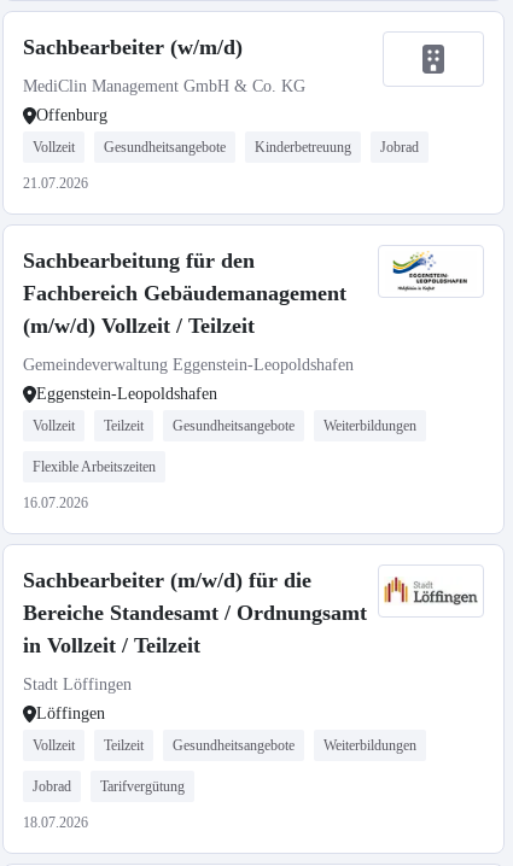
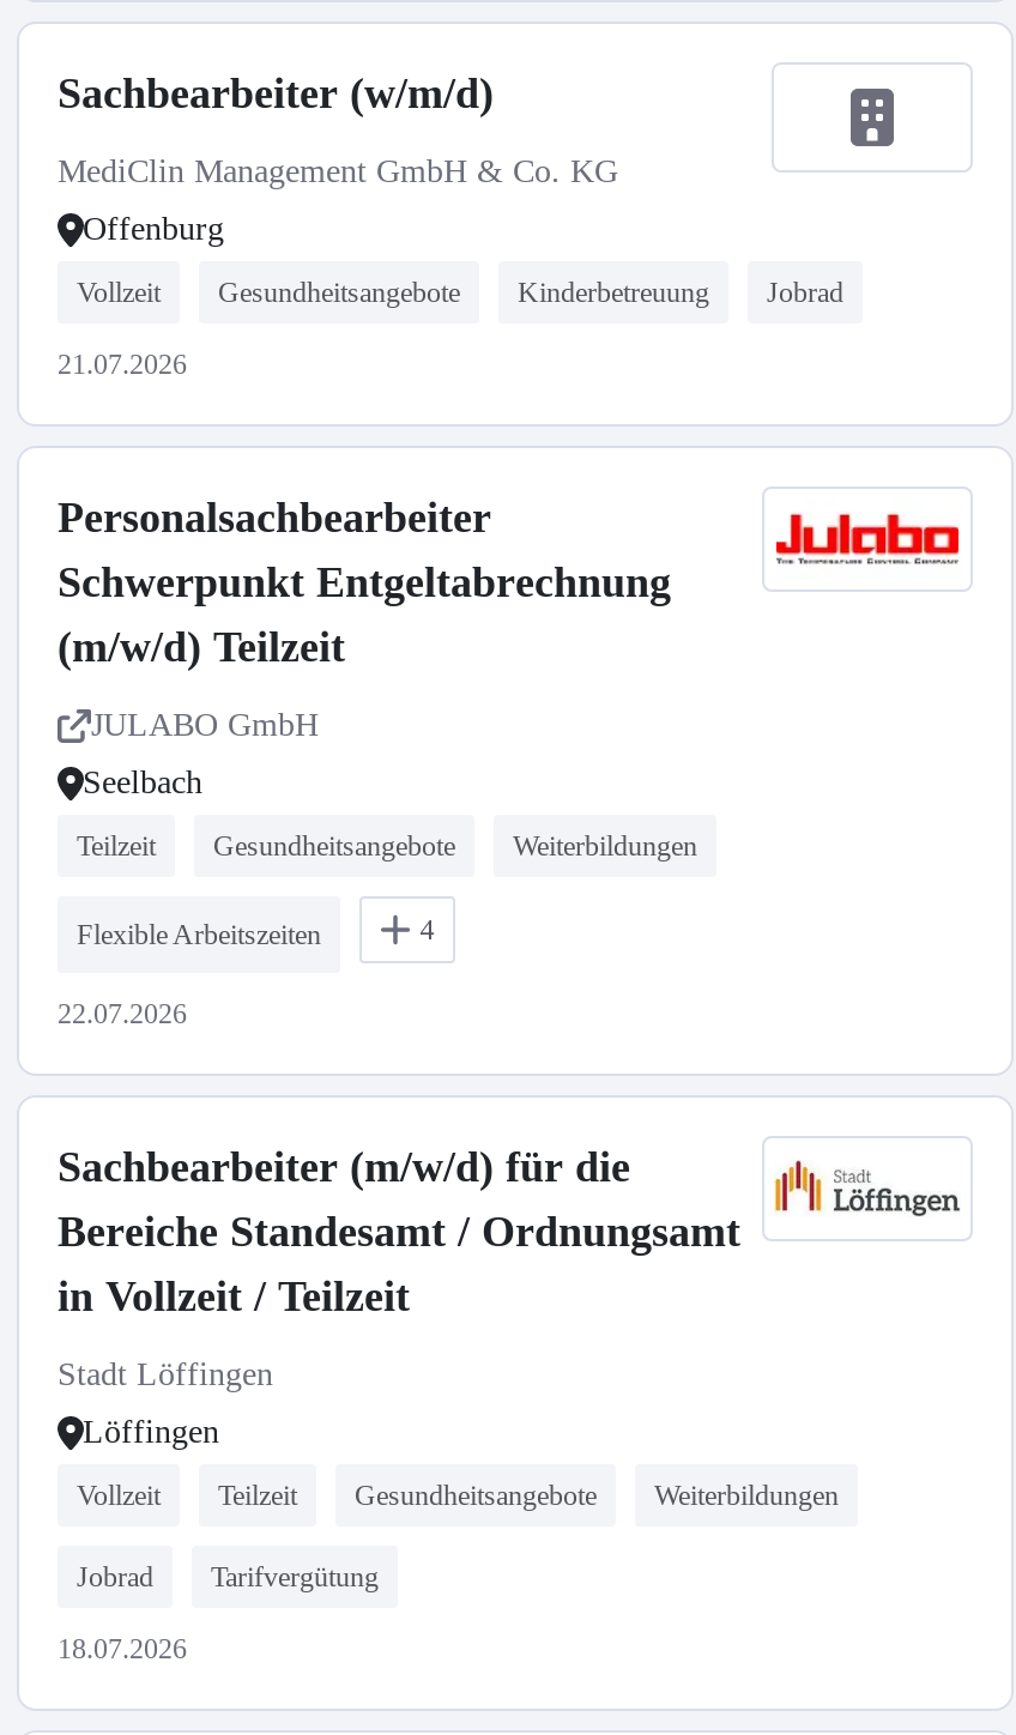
[23,248,354,434] Sachbearbeitung für den | Fachbereich Gebäudemanagement | (m/w/d) Vollzeit / Teilzeit | Gemeindeverwaltung Eggenstein-Leopoldshafen | Eggenstein-Leopoldshafen | Vollzeit -> [58,494,671,800] Personalsachbearbeiter | Schwerpunkt Entgeltabrechnung | (m/w/d) Teilzeit | JULABO GmbH | Seelbach
[385,251,477,292] [image] -> [774,501,961,578] [image]
[23,495,88,511] 16.07.2026 -> [58,913,434,1030] 4 | 22.07.2026

